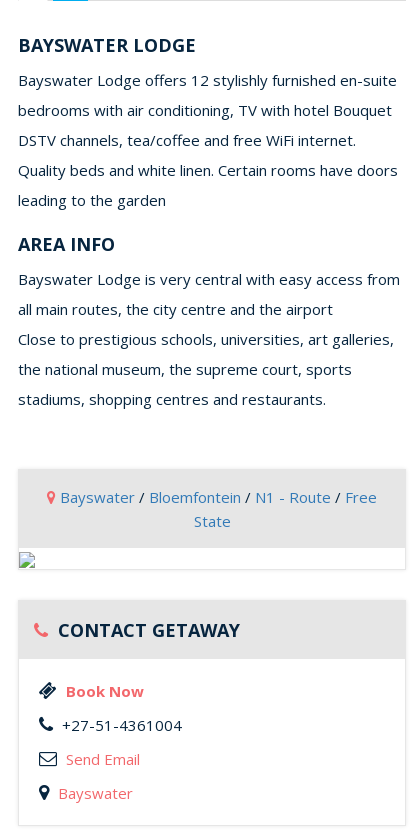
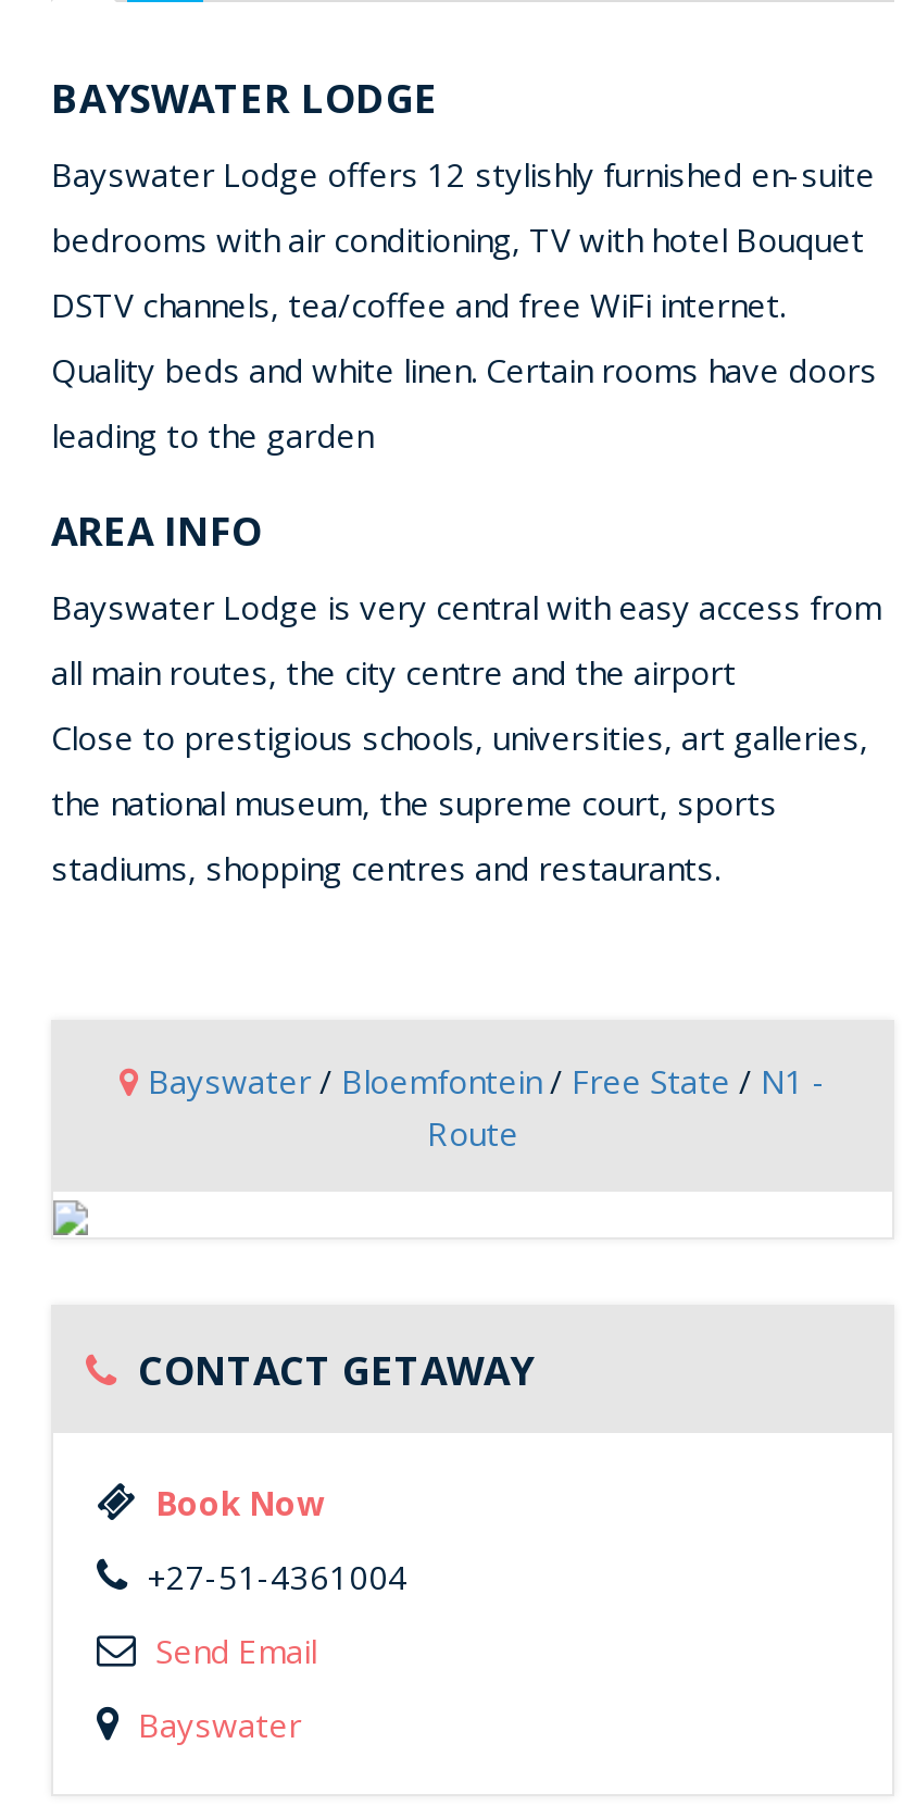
[60,487,377,531] Bayswater / Bloemfontein / N1 - Route / Free | State -> [148,1059,826,1155] Bayswater / Bloemfontein / Free State / N1 - | Route

